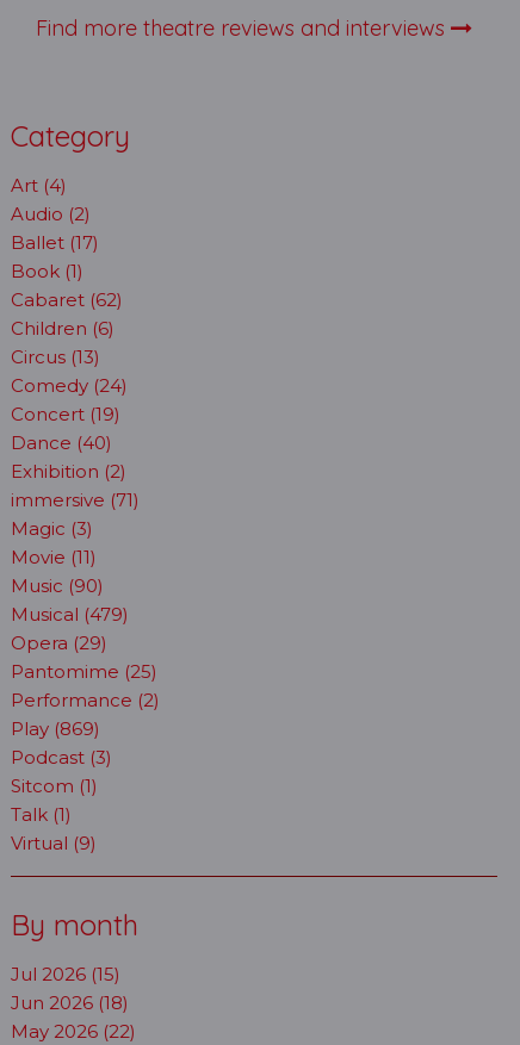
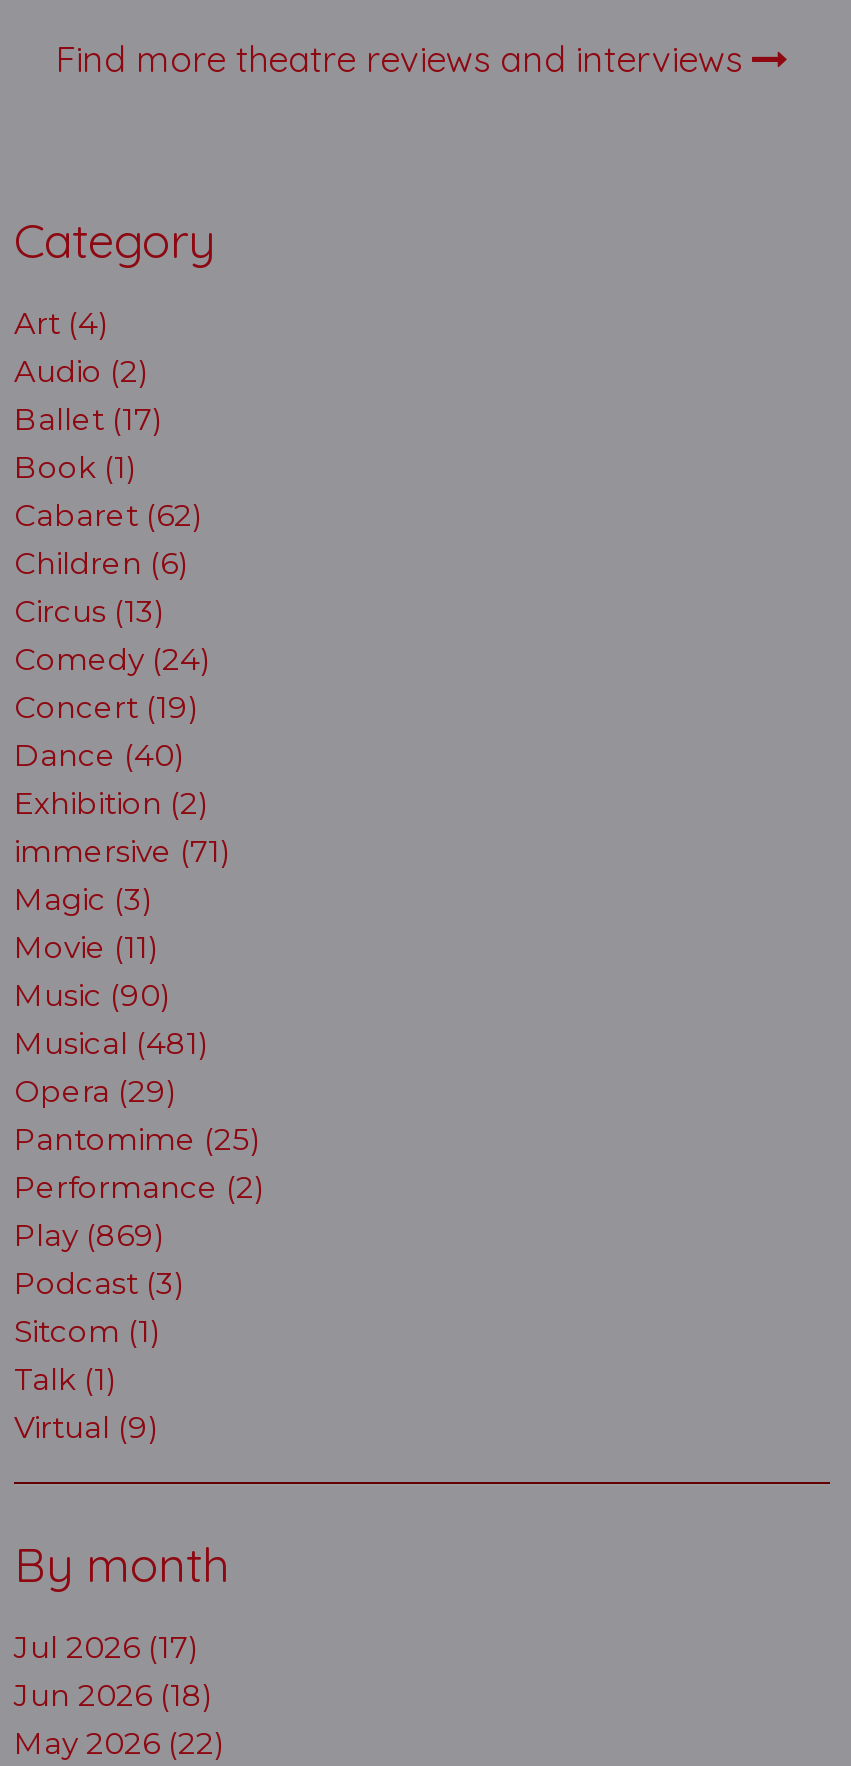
[11,603,129,625] Musical (479) -> [14,1023,208,1061] Musical (481)
[11,962,120,985] Jul 2026 (15) -> [14,1627,198,1665] Jul 2026 (17)

